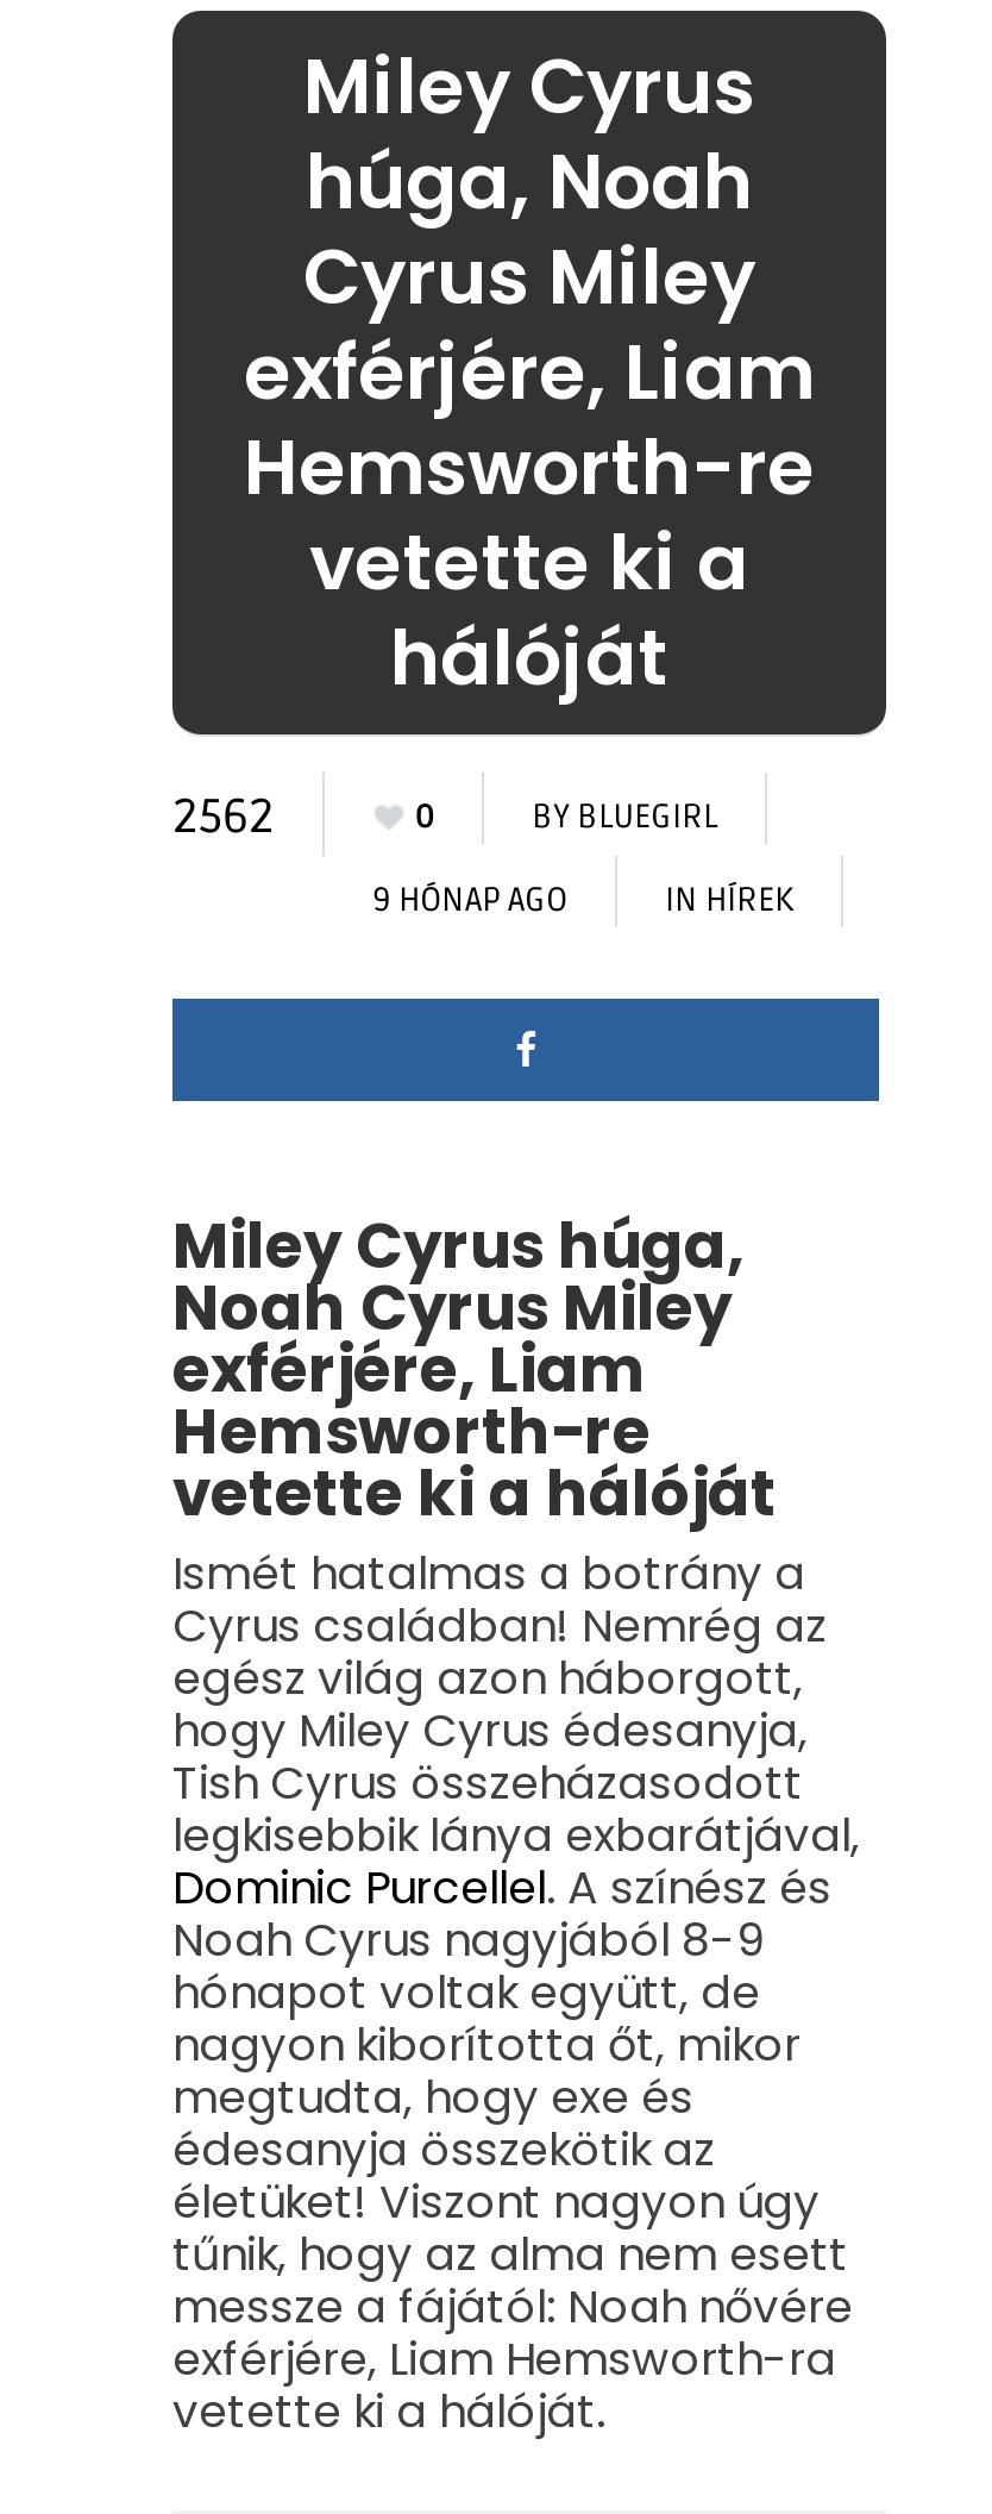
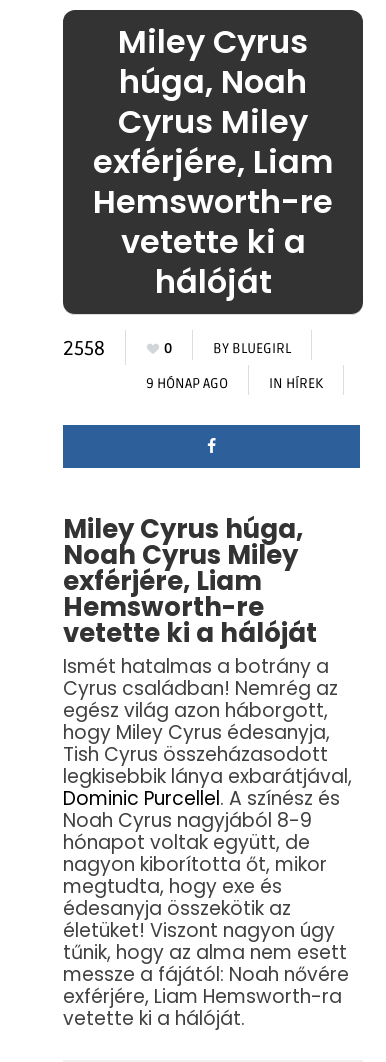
[172,789,275,846] 2562 -> [63,337,105,361] 2558

